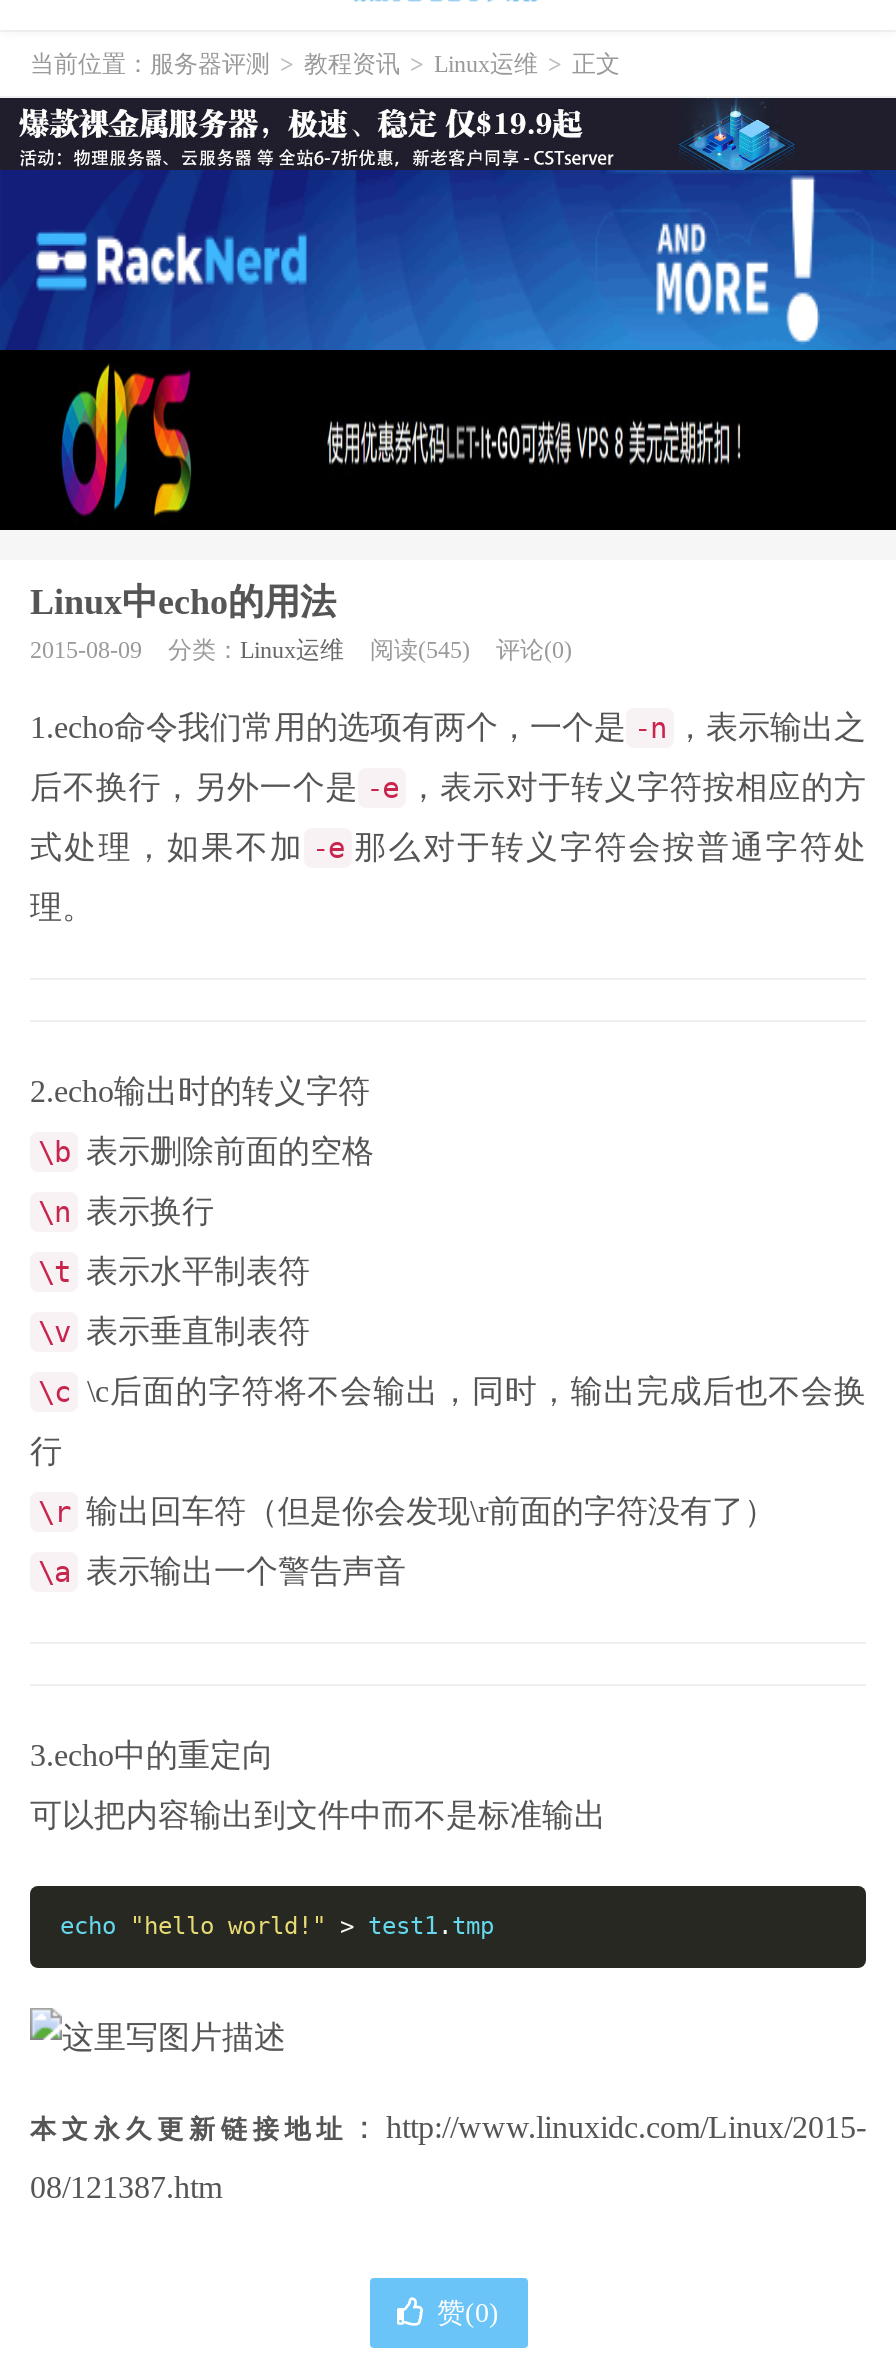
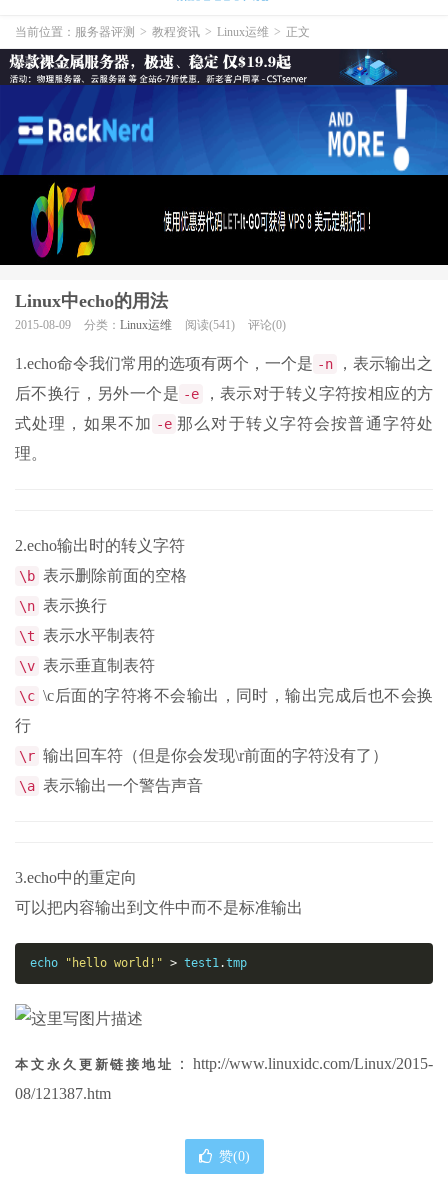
[30,636,572,664] 2015-08-09 分类：Linux运维 阅读(545) 评论(0) -> [15,318,286,332] 2015-08-09 分类：Linux运维 阅读(541) 评论(0)

